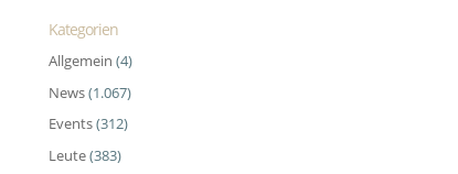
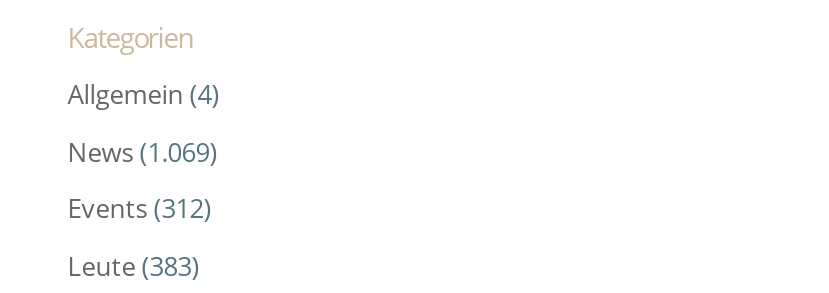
[48,82,131,102] News (1.067) -> [68,133,218,169] News (1.069)

